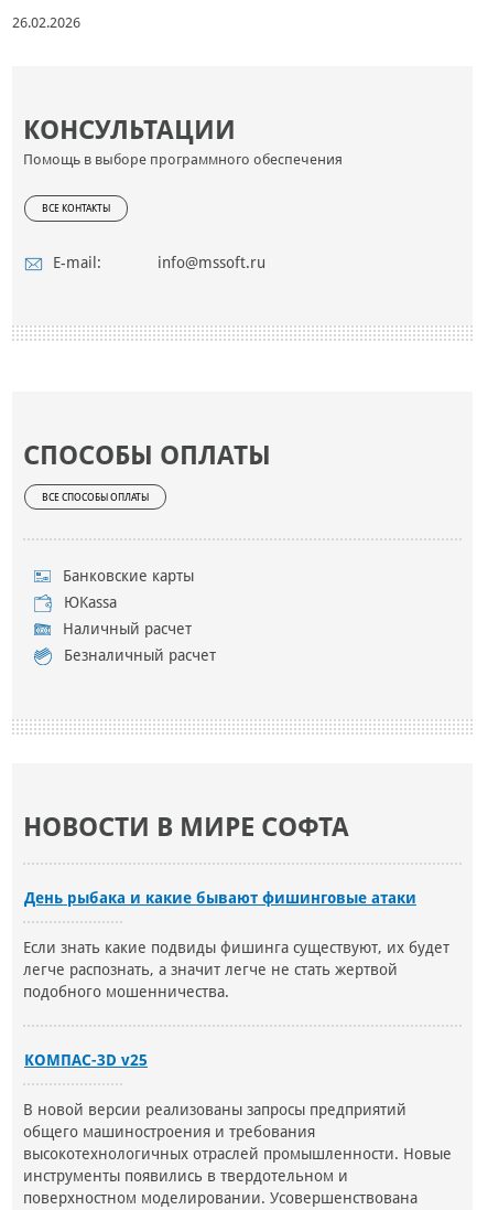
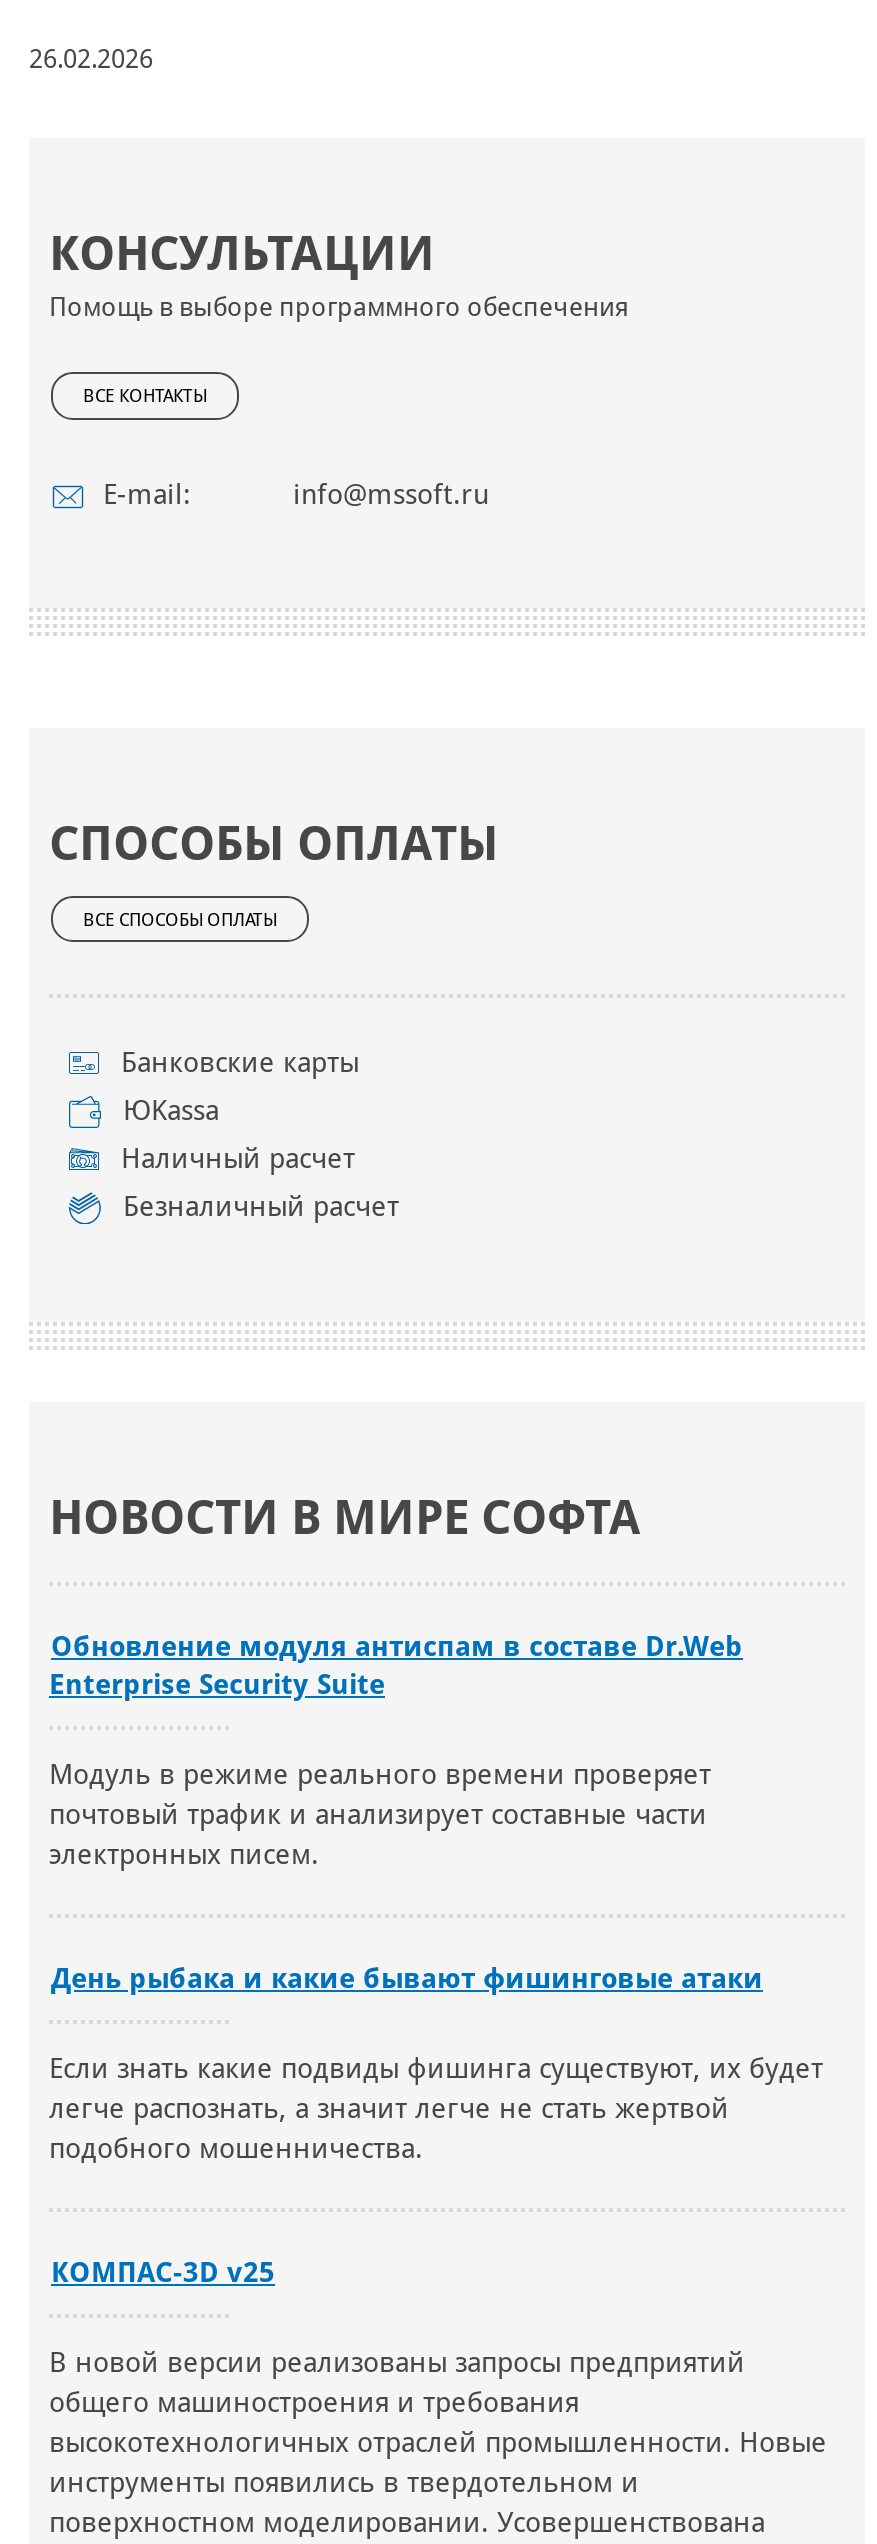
none -> [49,1630,743,1870] Обновление модуля антиспам в составе Dr.Web | Enterprise Security Suite | Модуль в режиме реального времени проверяет | почтовый трафик и анализирует составные части | электронных писем.

